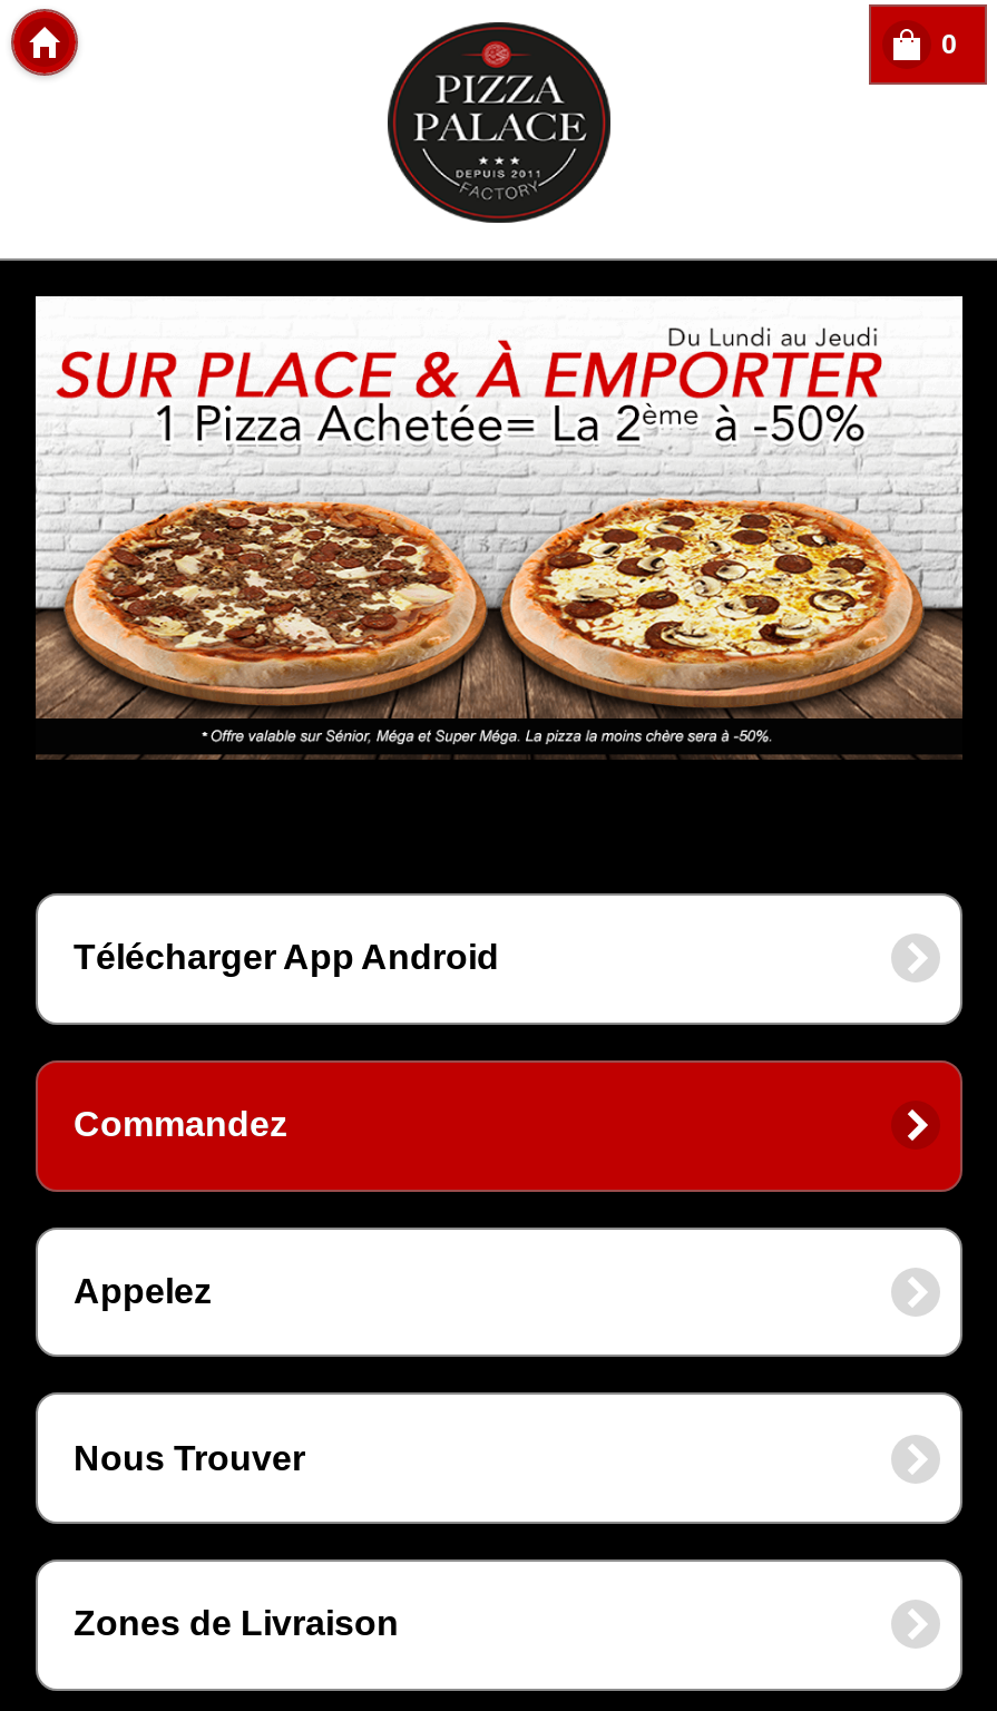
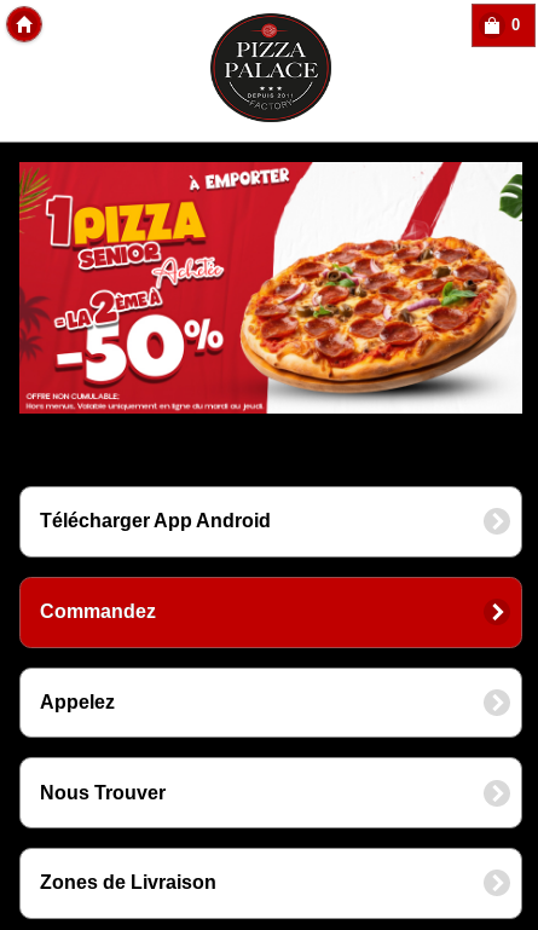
[33,294,965,760] [image] -> [18,161,523,415] [image]

